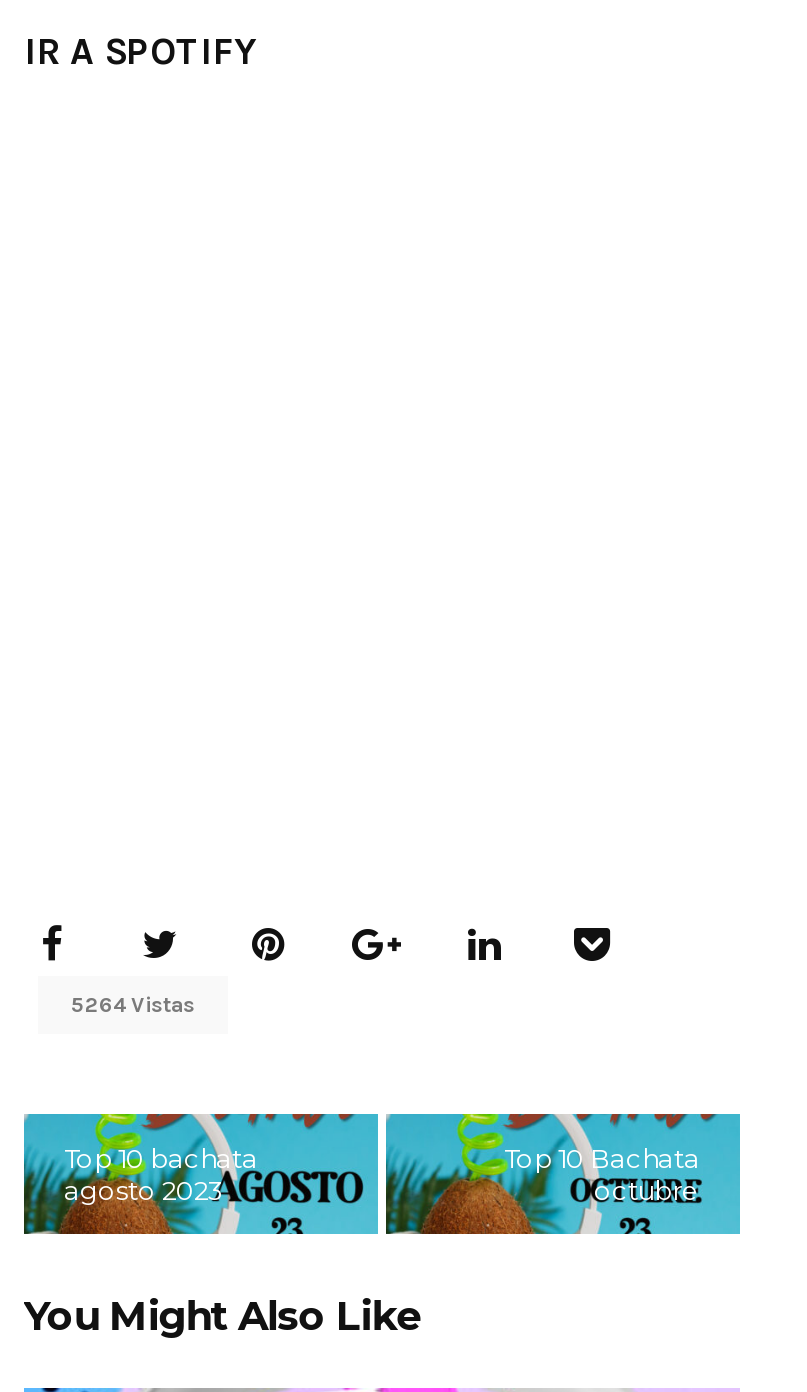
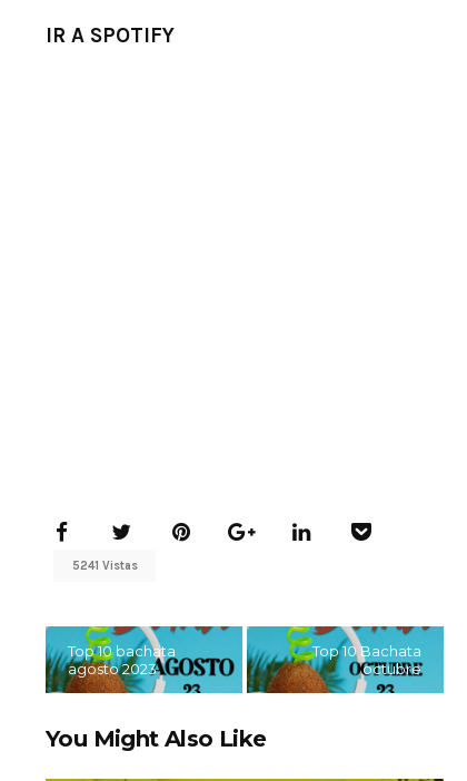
[71,992,195,1018] 5264 Vistas -> [72,558,137,573] 5241 Vistas

